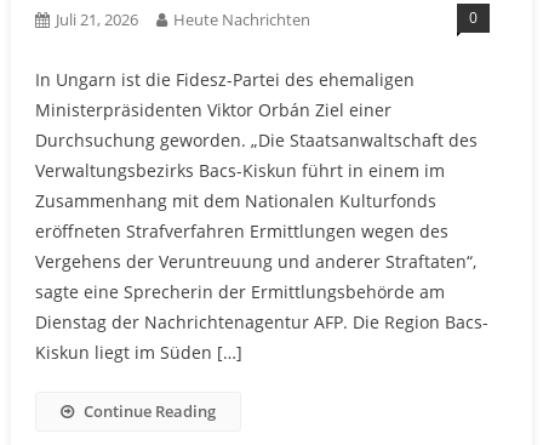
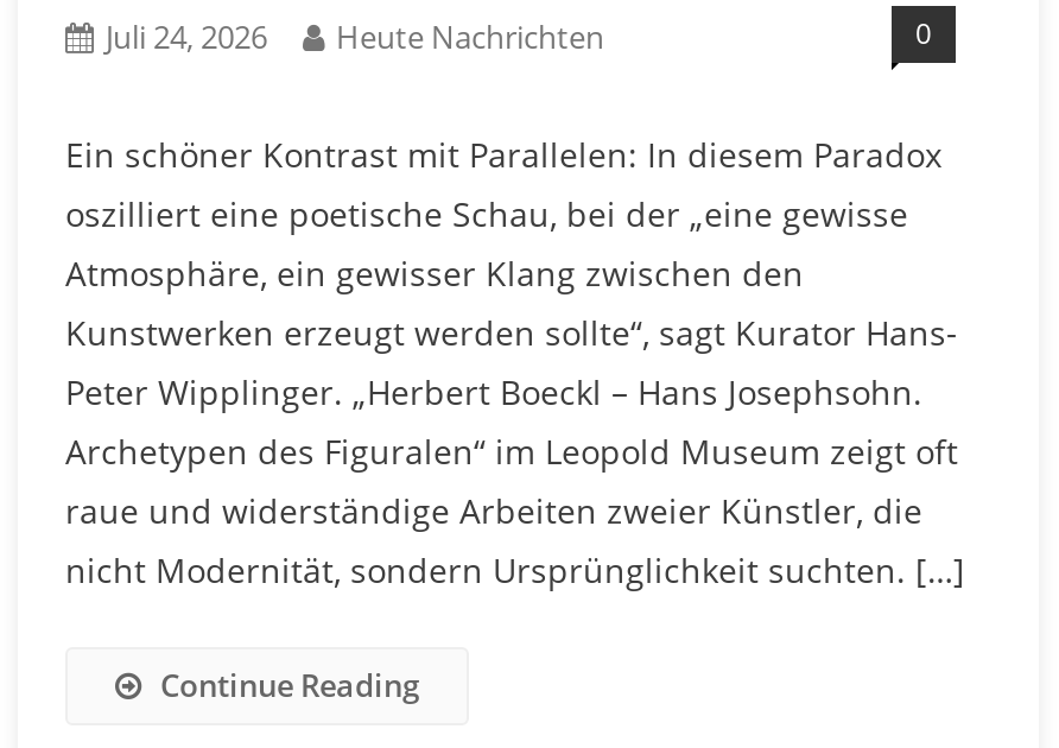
[56,8,310,30] Juli 21, 2026 Heute Nachrichten -> [106,15,604,58] Juli 24, 2026 Heute Nachrichten
[35,68,488,364] In Ungarn ist die Fidesz-Partei des ehemaligen | Ministerpräsidenten Viktor Orbán Ziel einer | Durchsuchung geworden. „Die Staatsanwaltschaft des | Verwaltungsbezirks Bacs-Kiskun führt in einem im | Zusammenhang mit dem Nationalen Kulturfonds | eröffneten Strafverfahren Ermittlungen wegen des | Vergehens der Veruntreuung und anderer Straftaten“, | sagte eine Sprecherin der Ermittlungsbehörde am | Dienstag der Nachrichtenagentur AFP. Die Region Bacs- | Kiskun liegt im Süden […] -> [65,132,965,592] Ein schöner Kontrast mit Parallelen: In diesem Paradox | oszilliert eine poetische Schau, bei der „eine gewisse | Atmosphäre, ein gewisser Klang zwischen den | Kunstwerken erzeugt werden sollte“, sagt Kurator Hans- | Peter Wipplinger. „Herbert Boeckl – Hans Josephsohn. | Archetypen des Figuralen“ im Leopold Museum zeigt oft | raue und widerständige Arbeiten zweier Künstler, die | nicht Modernität, sondern Ursprünglichkeit suchten. […]

